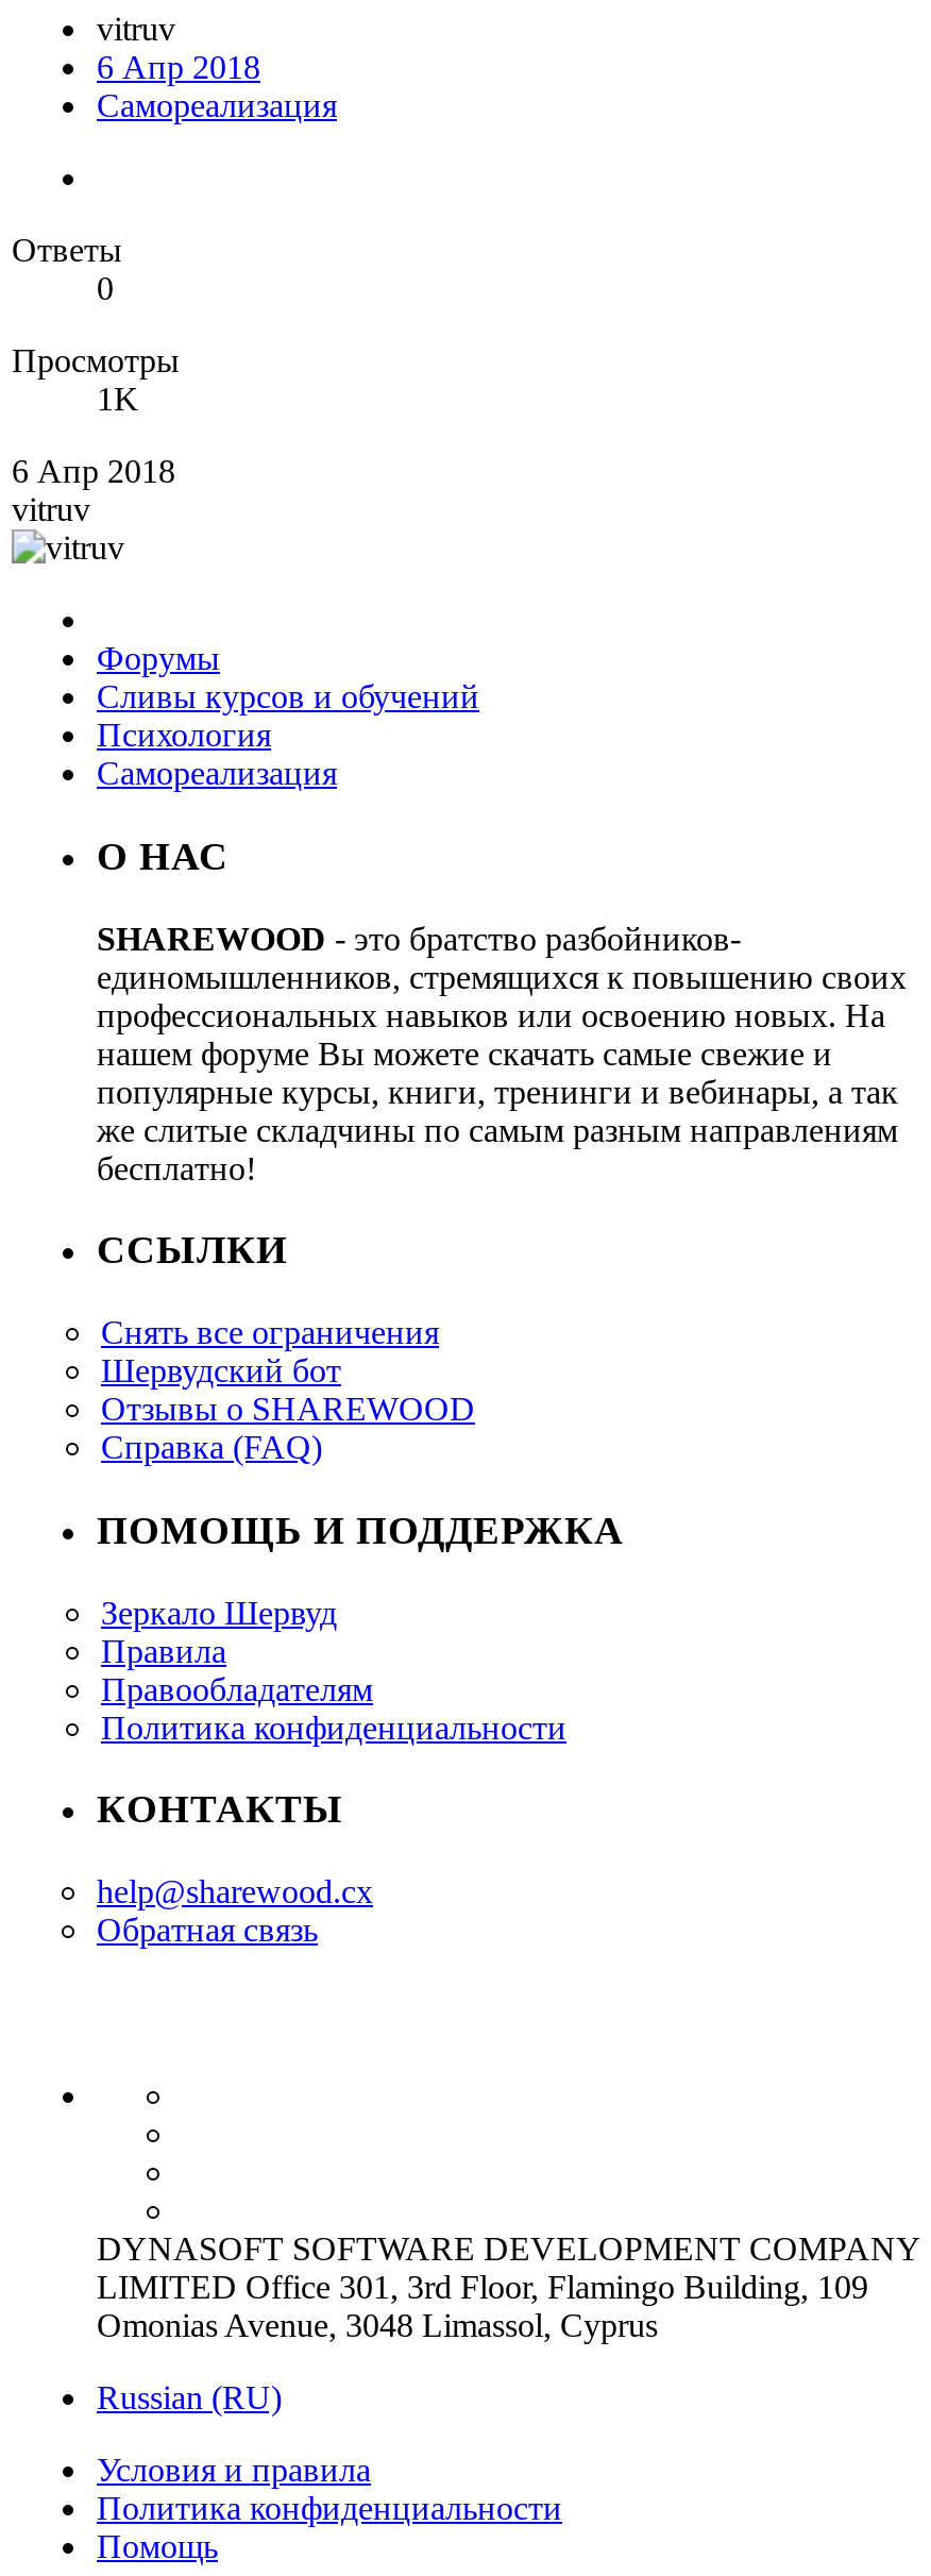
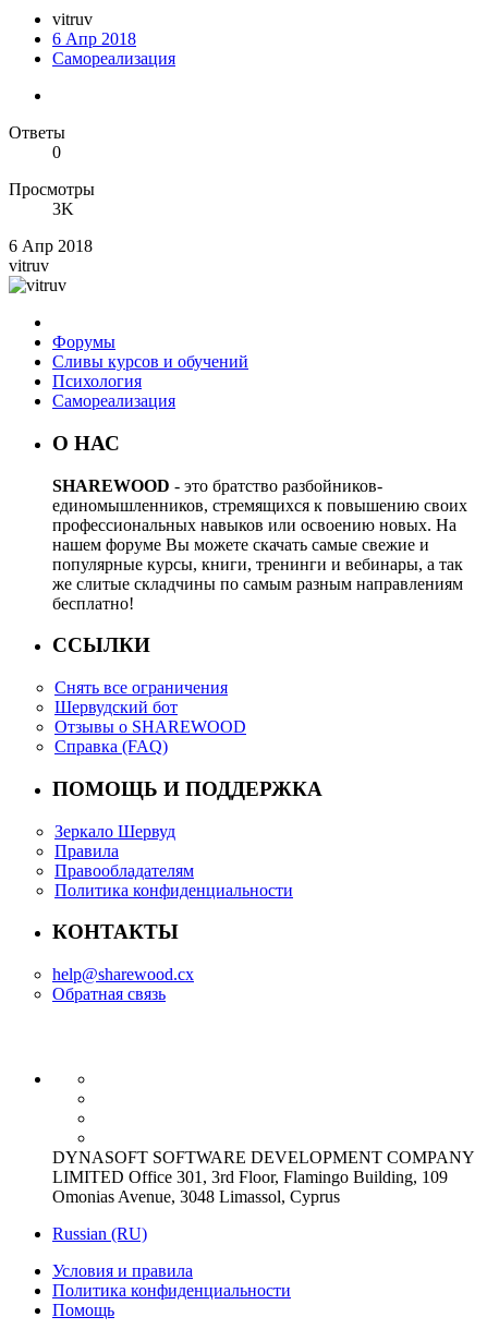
[97,381,139,417] 1K -> [52,200,74,218] 3K

